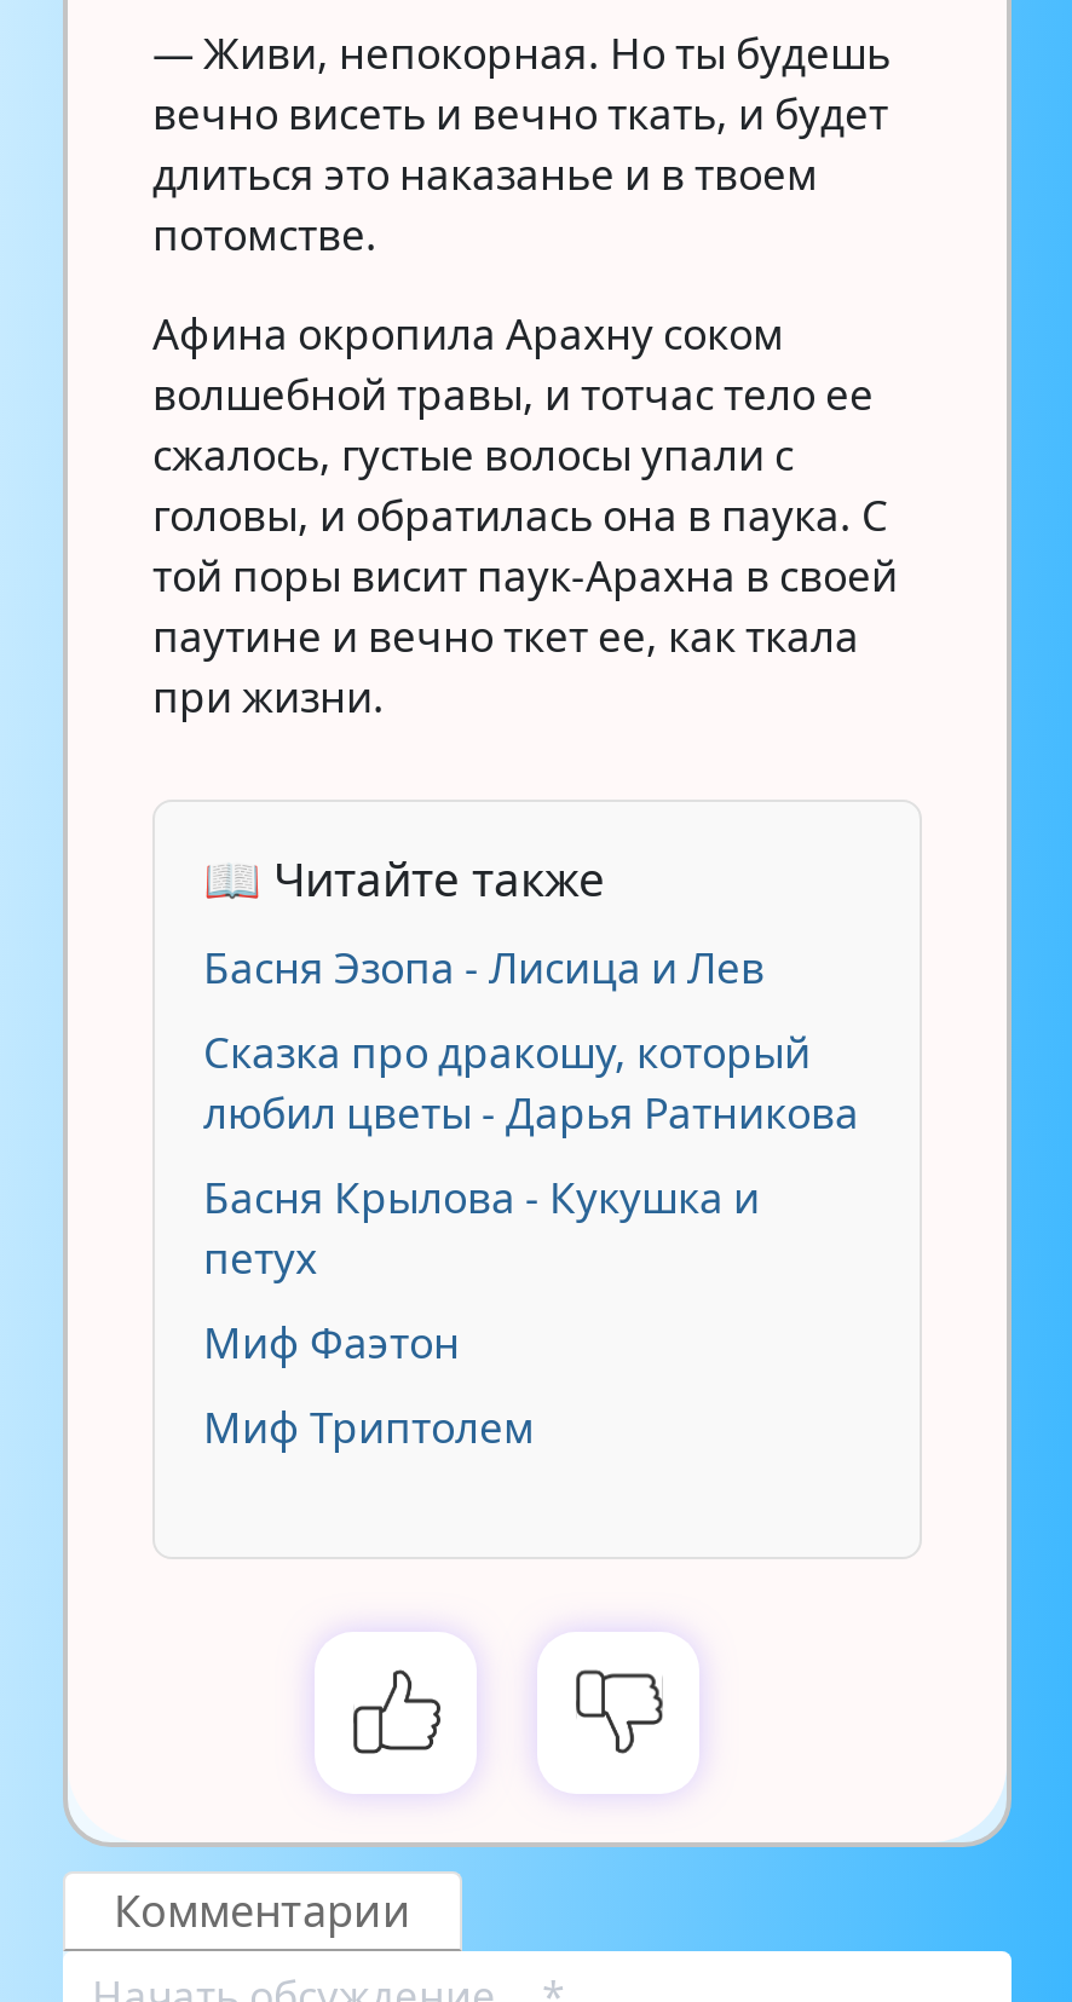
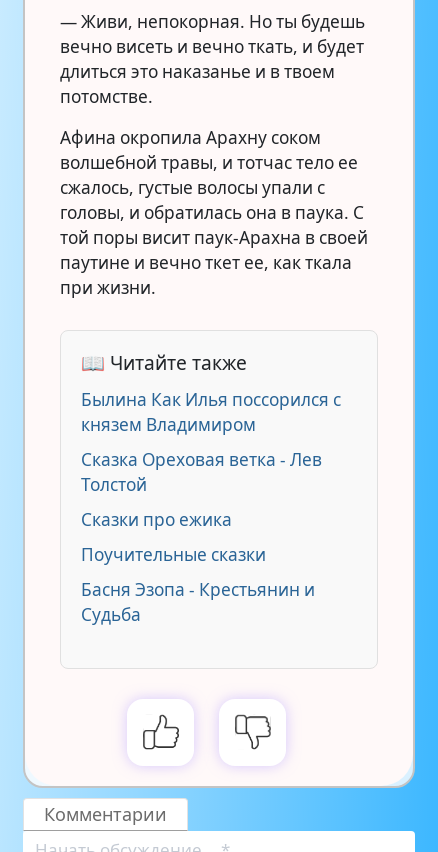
[203,940,765,995] Басня Эзопа - Лисица и Лев -> [81,388,341,436] Былина Как Илья поссорился с | князем Владимиром
[203,1024,859,1140] Сказка про дракошу, который | любил цветы - Дарья Ратникова -> [81,448,322,496] Сказка Ореховая ветка - Лев | Толстой
[203,1170,760,1286] Басня Крылова - Кукушка и | петух -> [81,508,232,531] Сказки про ежика
[203,1315,460,1370] Миф Фаэтон -> [81,543,266,566] Поучительные сказки
[203,1399,535,1455] Миф Триптолем -> [81,578,315,626] Басня Эзопа - Крестьянин и | Судьба

